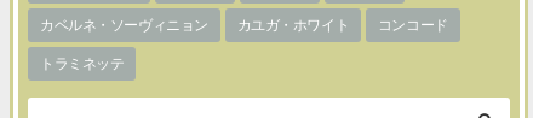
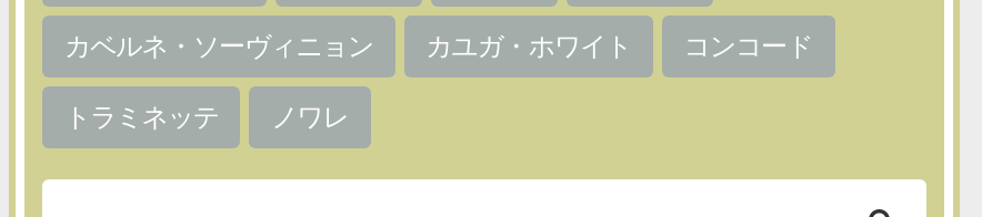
none -> [271,101,348,132] ノワレ

